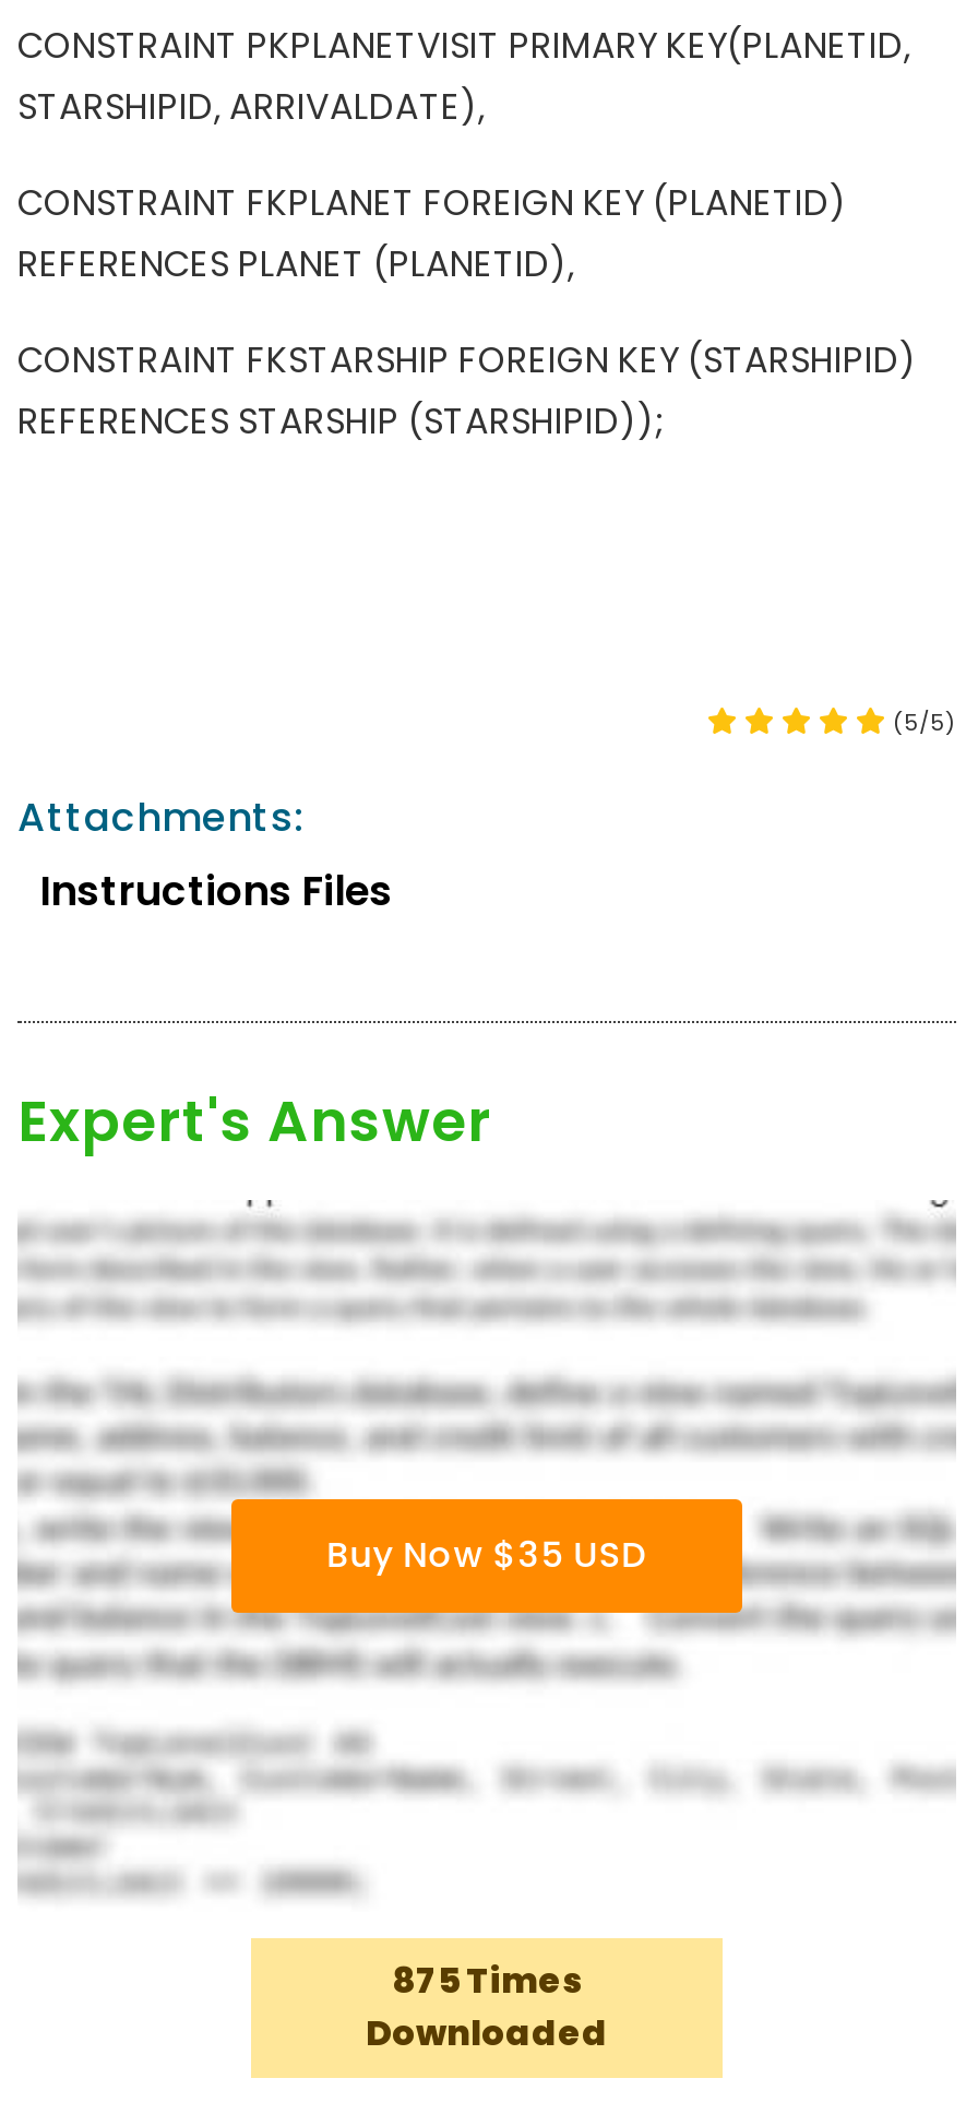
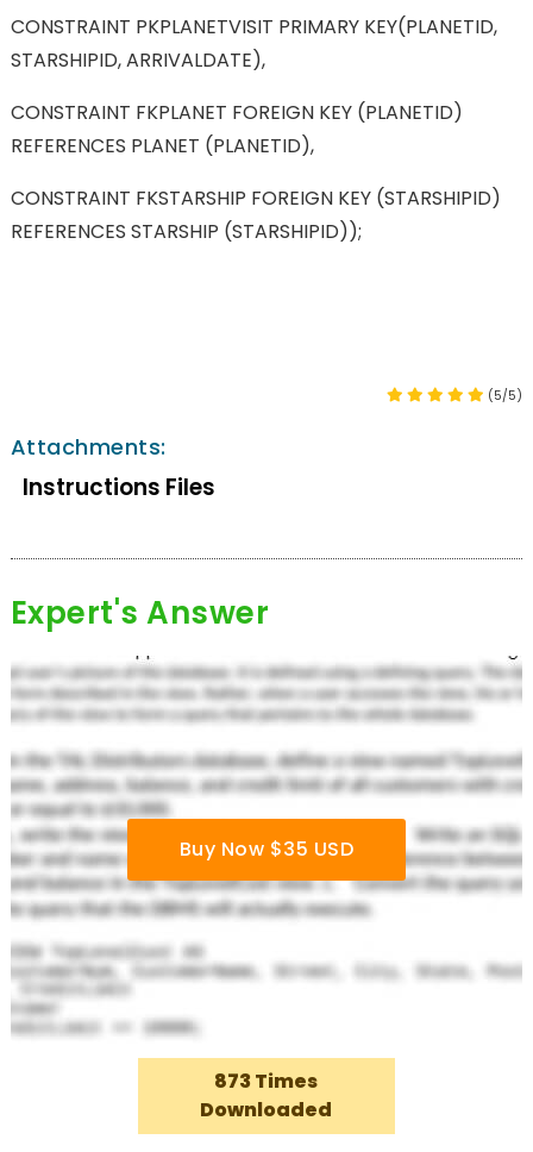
[392,1956,582,2006] 875 Times -> [215,1068,318,1095] 873 Times

